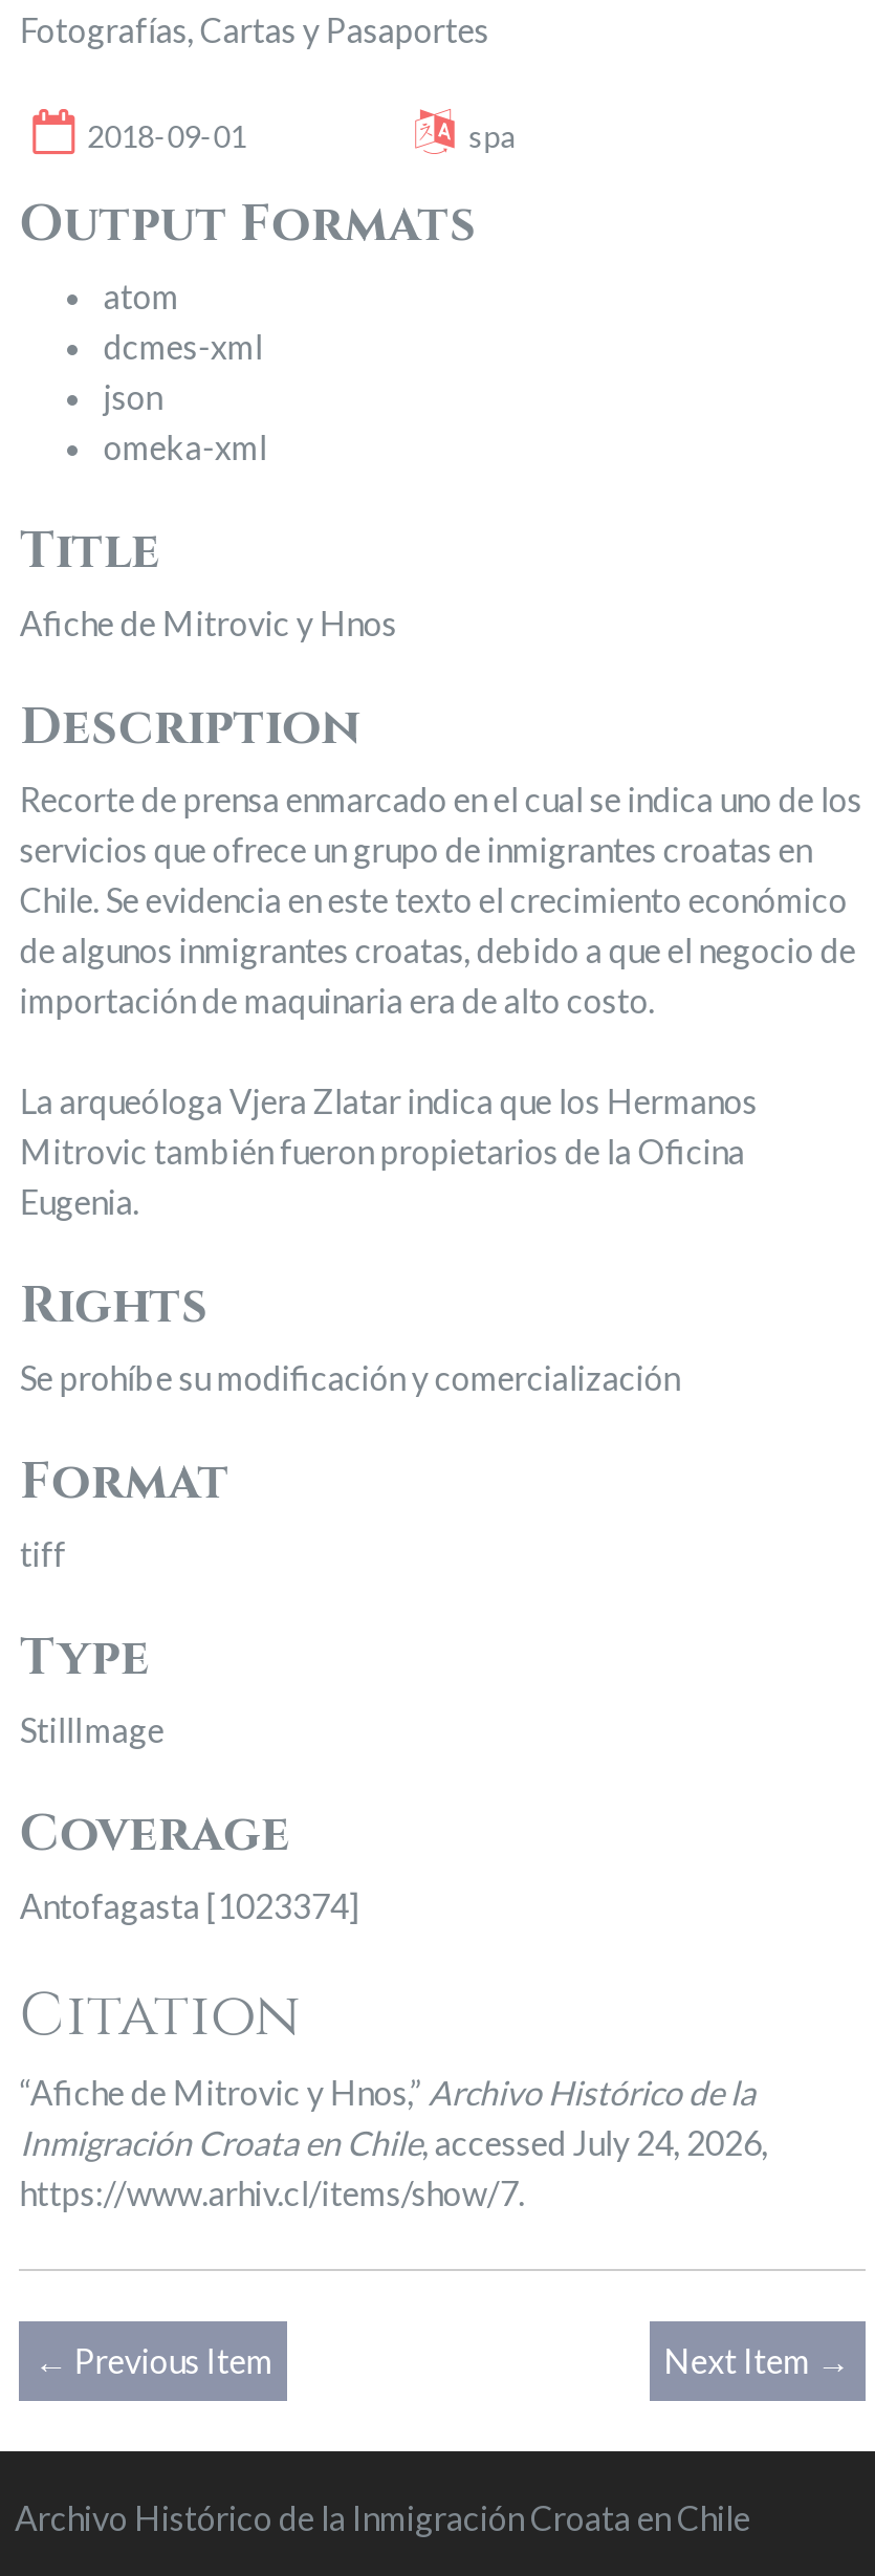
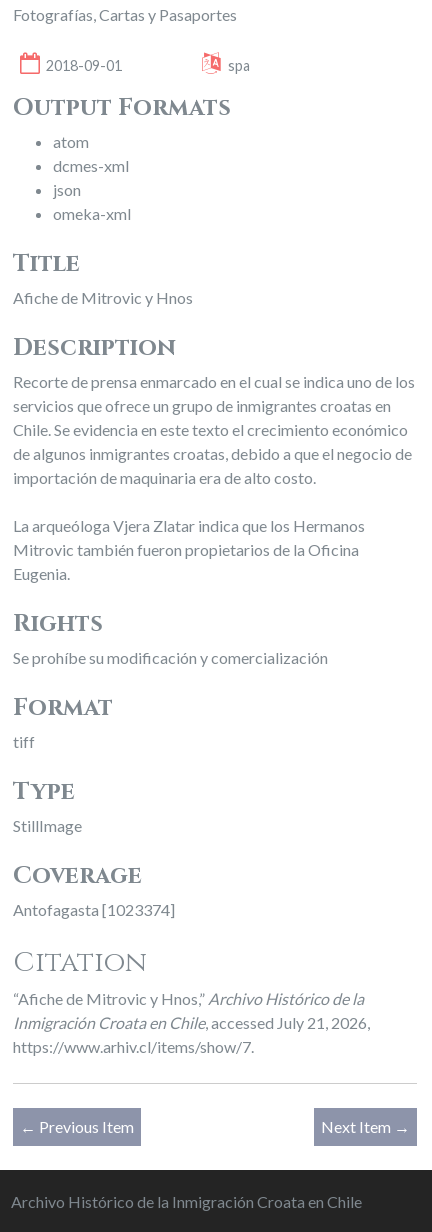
[20,2123,768,2162] Inmigración Croata en Chile, accessed July 24, 2026, -> [13,1013,370,1032] Inmigración Croata en Chile, accessed July 21, 2026,

